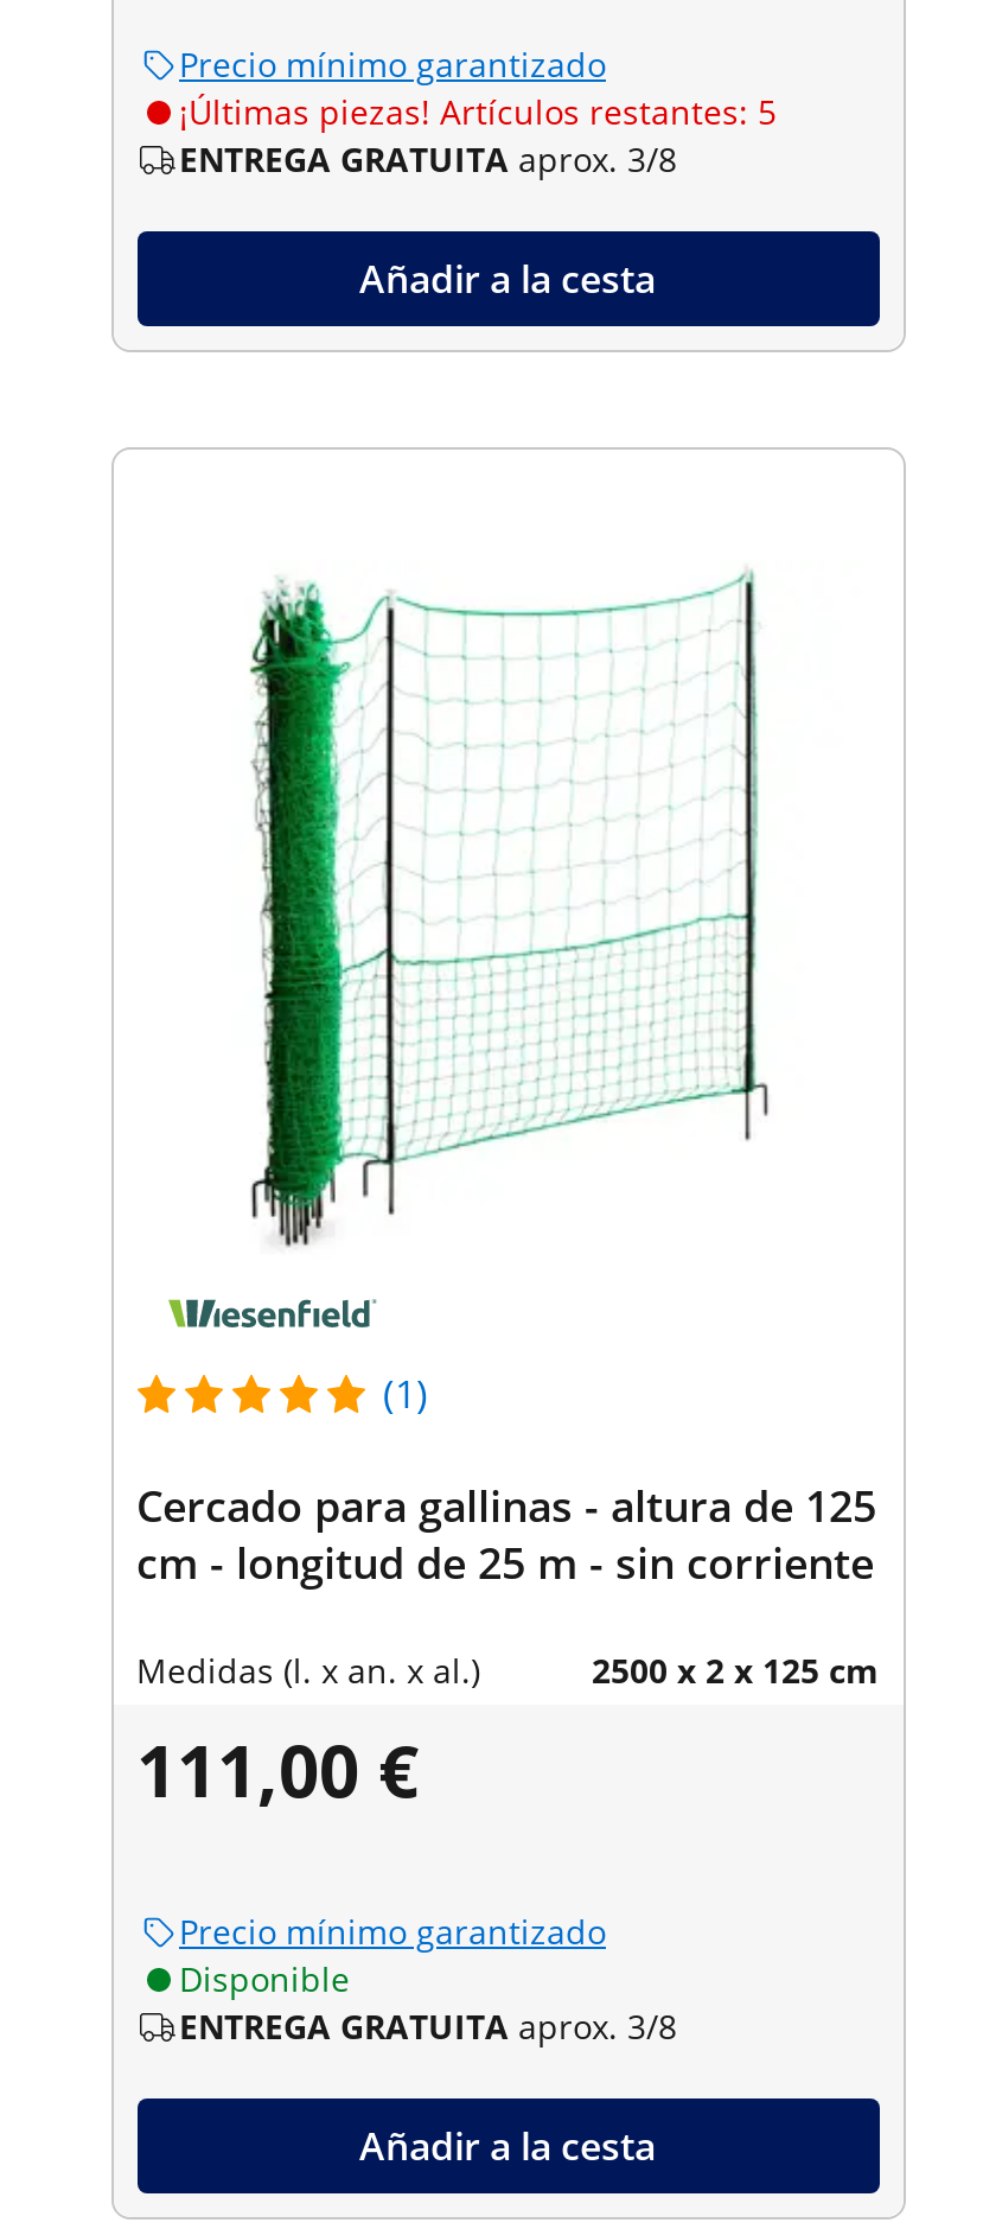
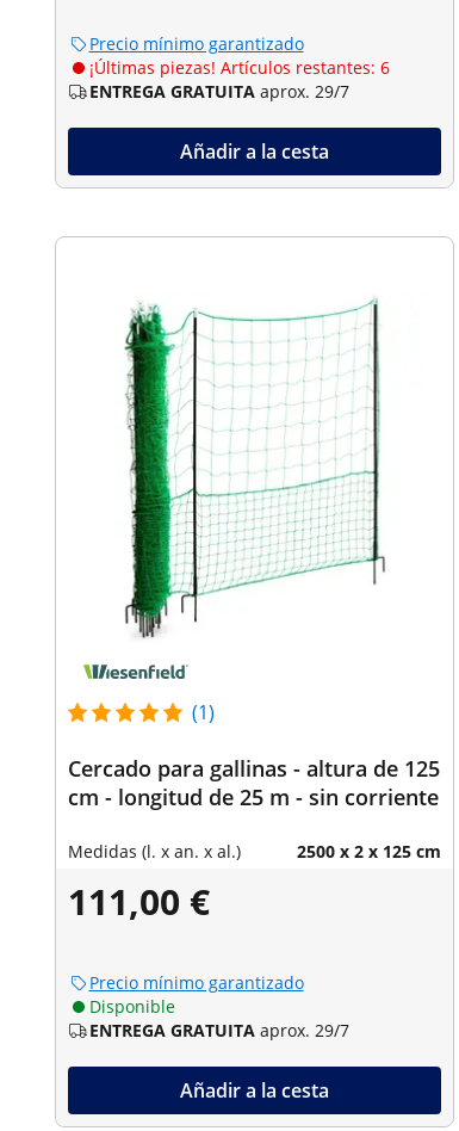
[179,88,777,133] ¡Últimas piezas! Artículos restantes: 5 -> [89,56,389,78] ¡Últimas piezas! Artículos restantes: 6
[179,135,677,181] ENTREGA GRATUITA aprox. 3/8 -> [89,79,349,102] ENTREGA GRATUITA aprox. 29/7
[179,2003,677,2048] ENTREGA GRATUITA aprox. 3/8 -> [89,1018,349,1041] ENTREGA GRATUITA aprox. 29/7

